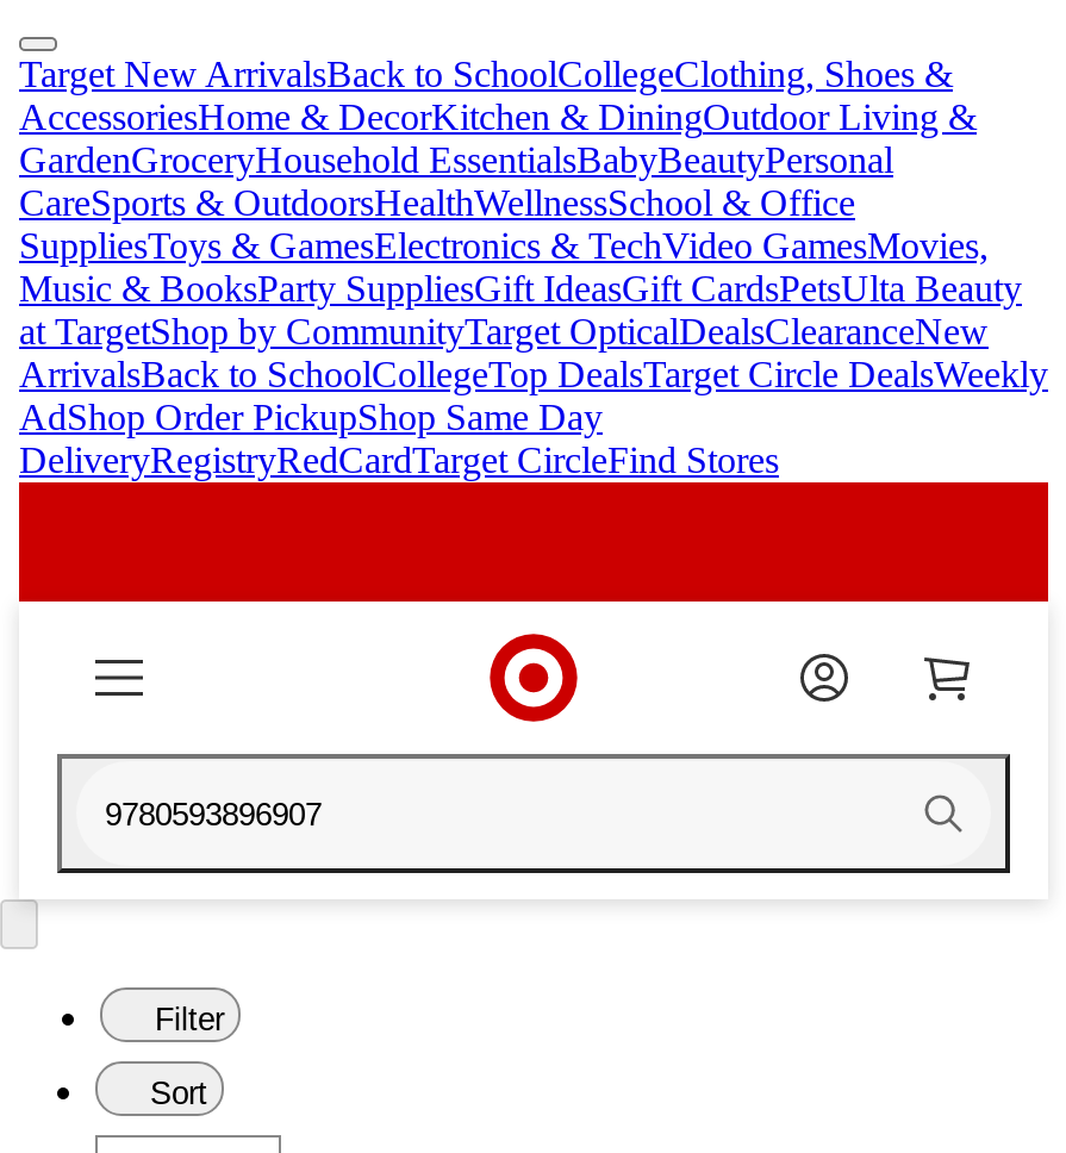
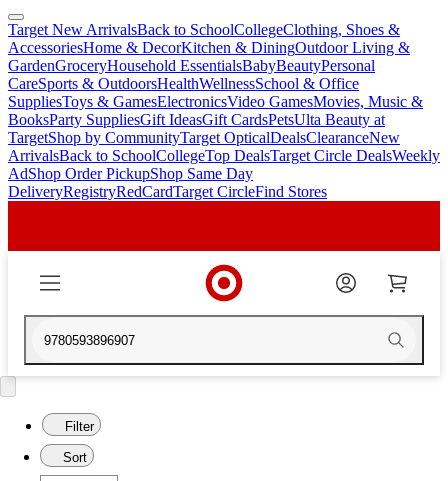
[19,225,1022,351] SuppliesToys & GamesElectronics & TechVideo GamesMovies, | Music & BooksParty SuppliesGift IdeasGift CardsPetsUlta Beauty | at TargetShop by CommunityTarget OpticalDealsClearanceNew -> [8,93,423,146] SuppliesToys & GamesElectronicsVideo GamesMovies, Music & | BooksParty SuppliesGift IdeasGift CardsPetsUlta Beauty at | TargetShop by CommunityTarget OpticalDealsClearanceNew

